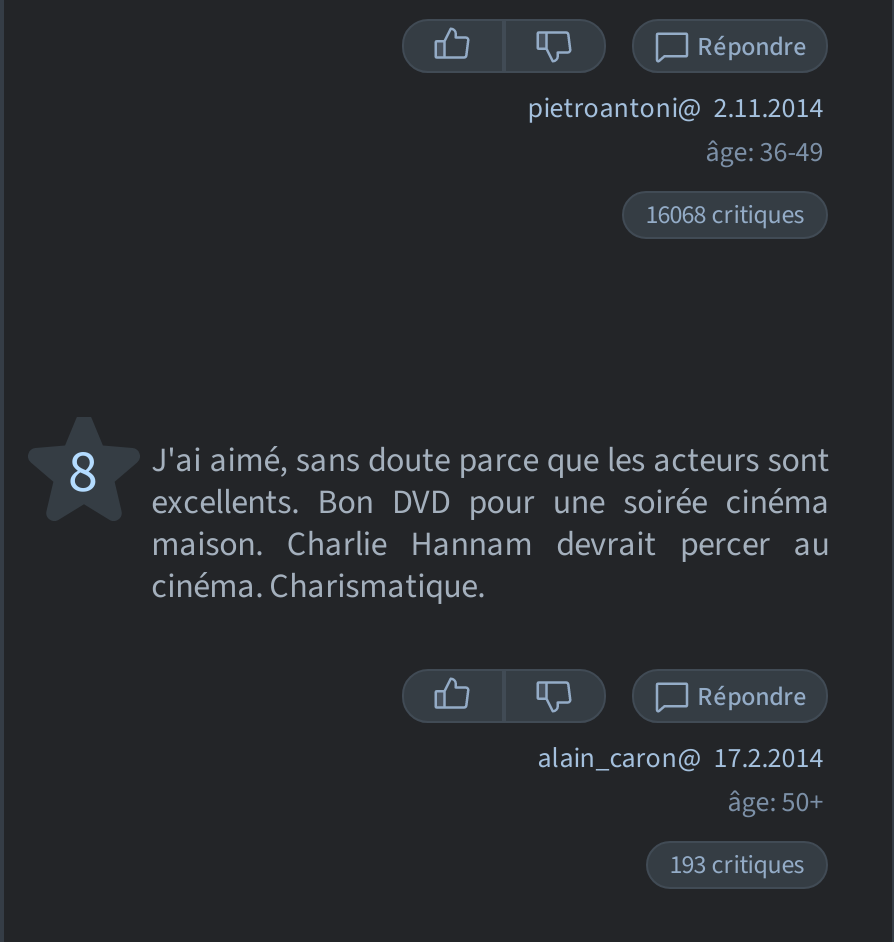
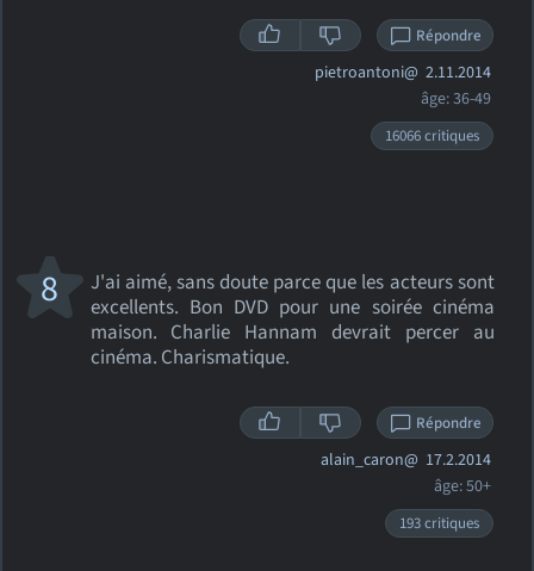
[646,197,804,233] 16068 critiques -> [385,125,479,147] 16066 critiques

